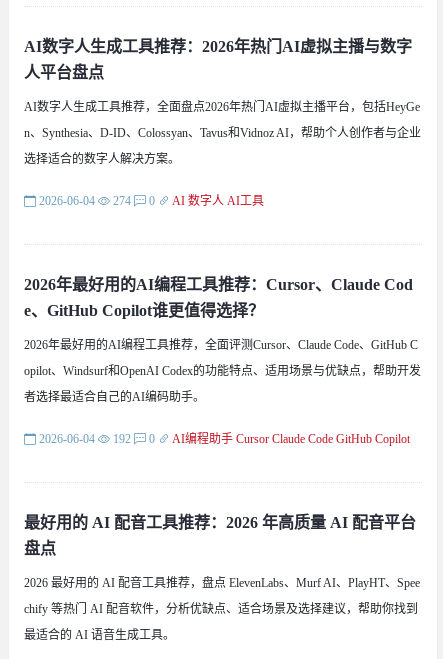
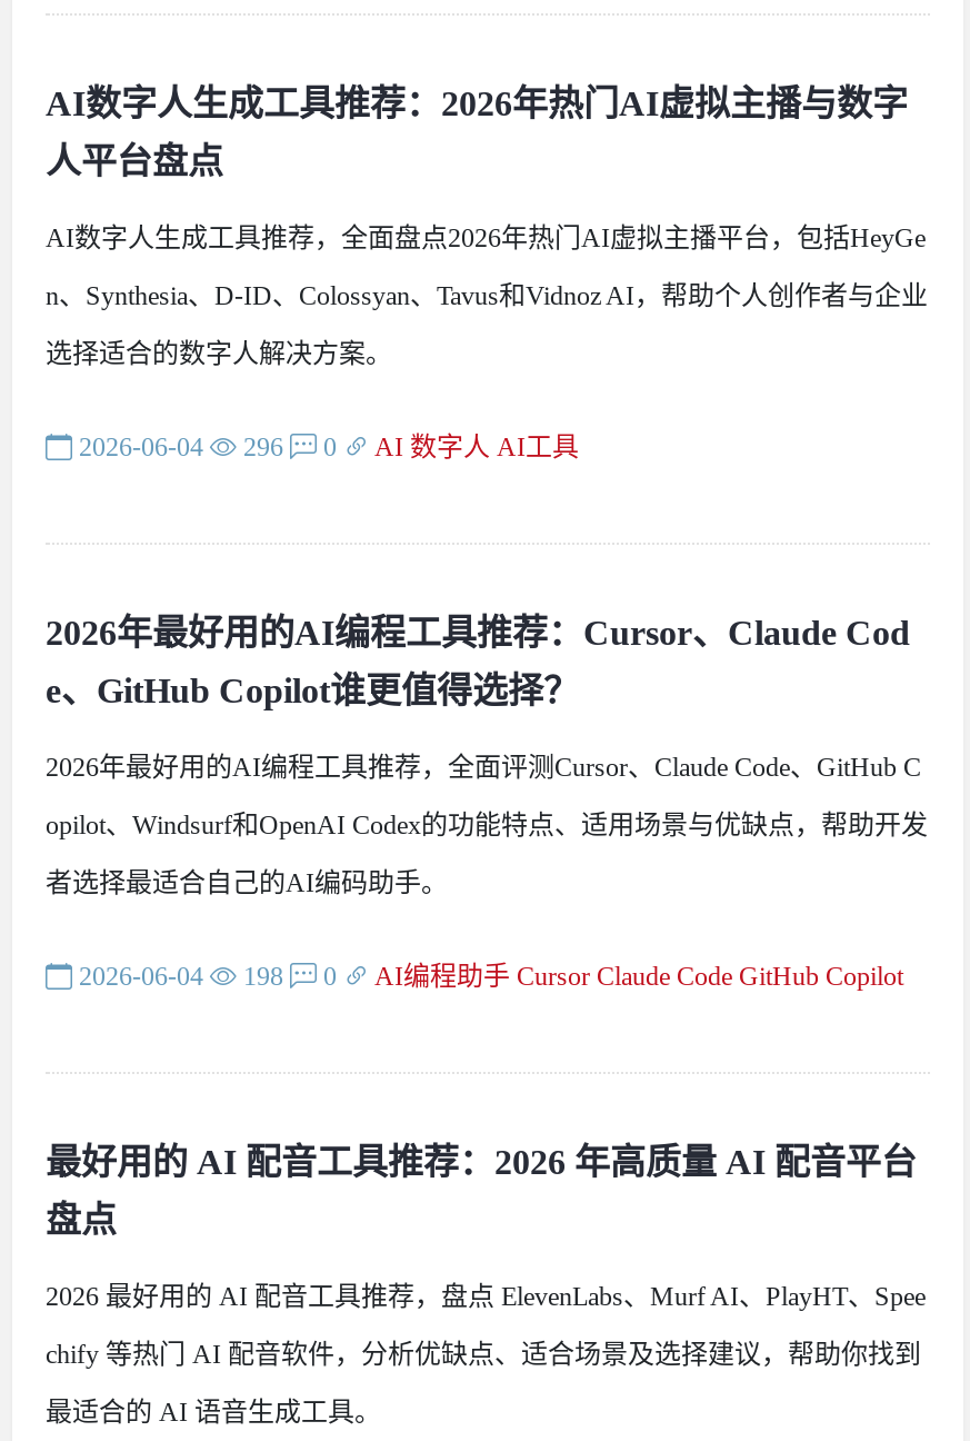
[110,194,134,208] 274 -> [237,431,290,463] 296
[110,432,134,446] 192 -> [237,961,290,992] 198

